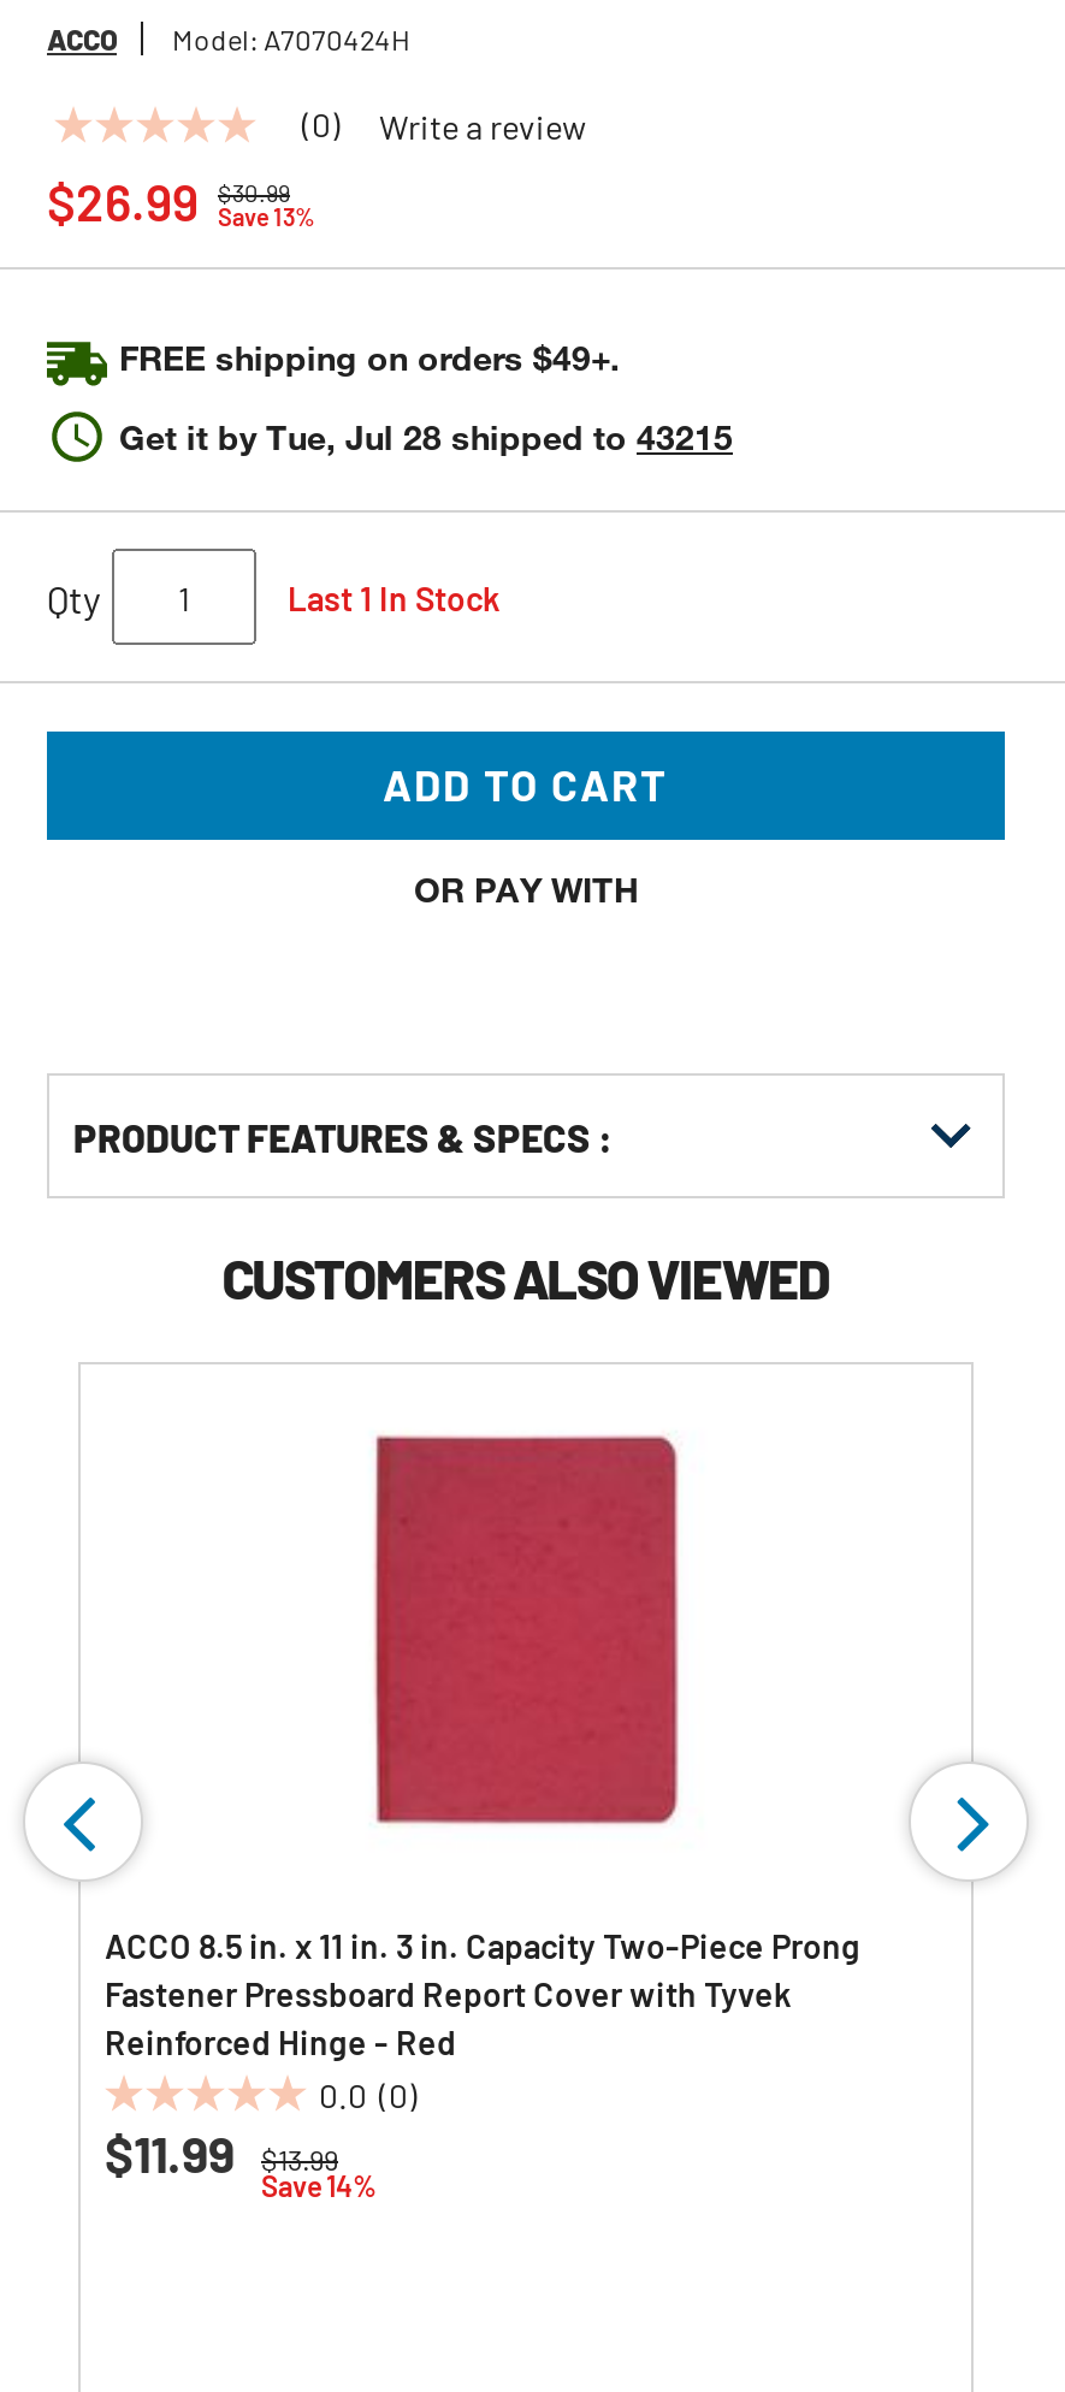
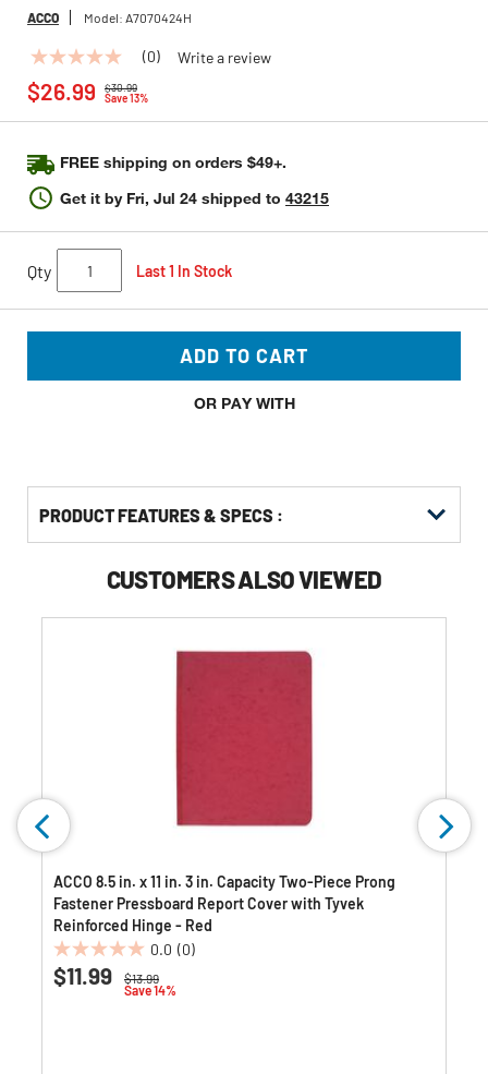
[119,416,733,457] Get it by Tue, Jul 28 shipped to 43215 -> [60,189,329,207] Get it by Fri, Jul 24 shipped to 43215

